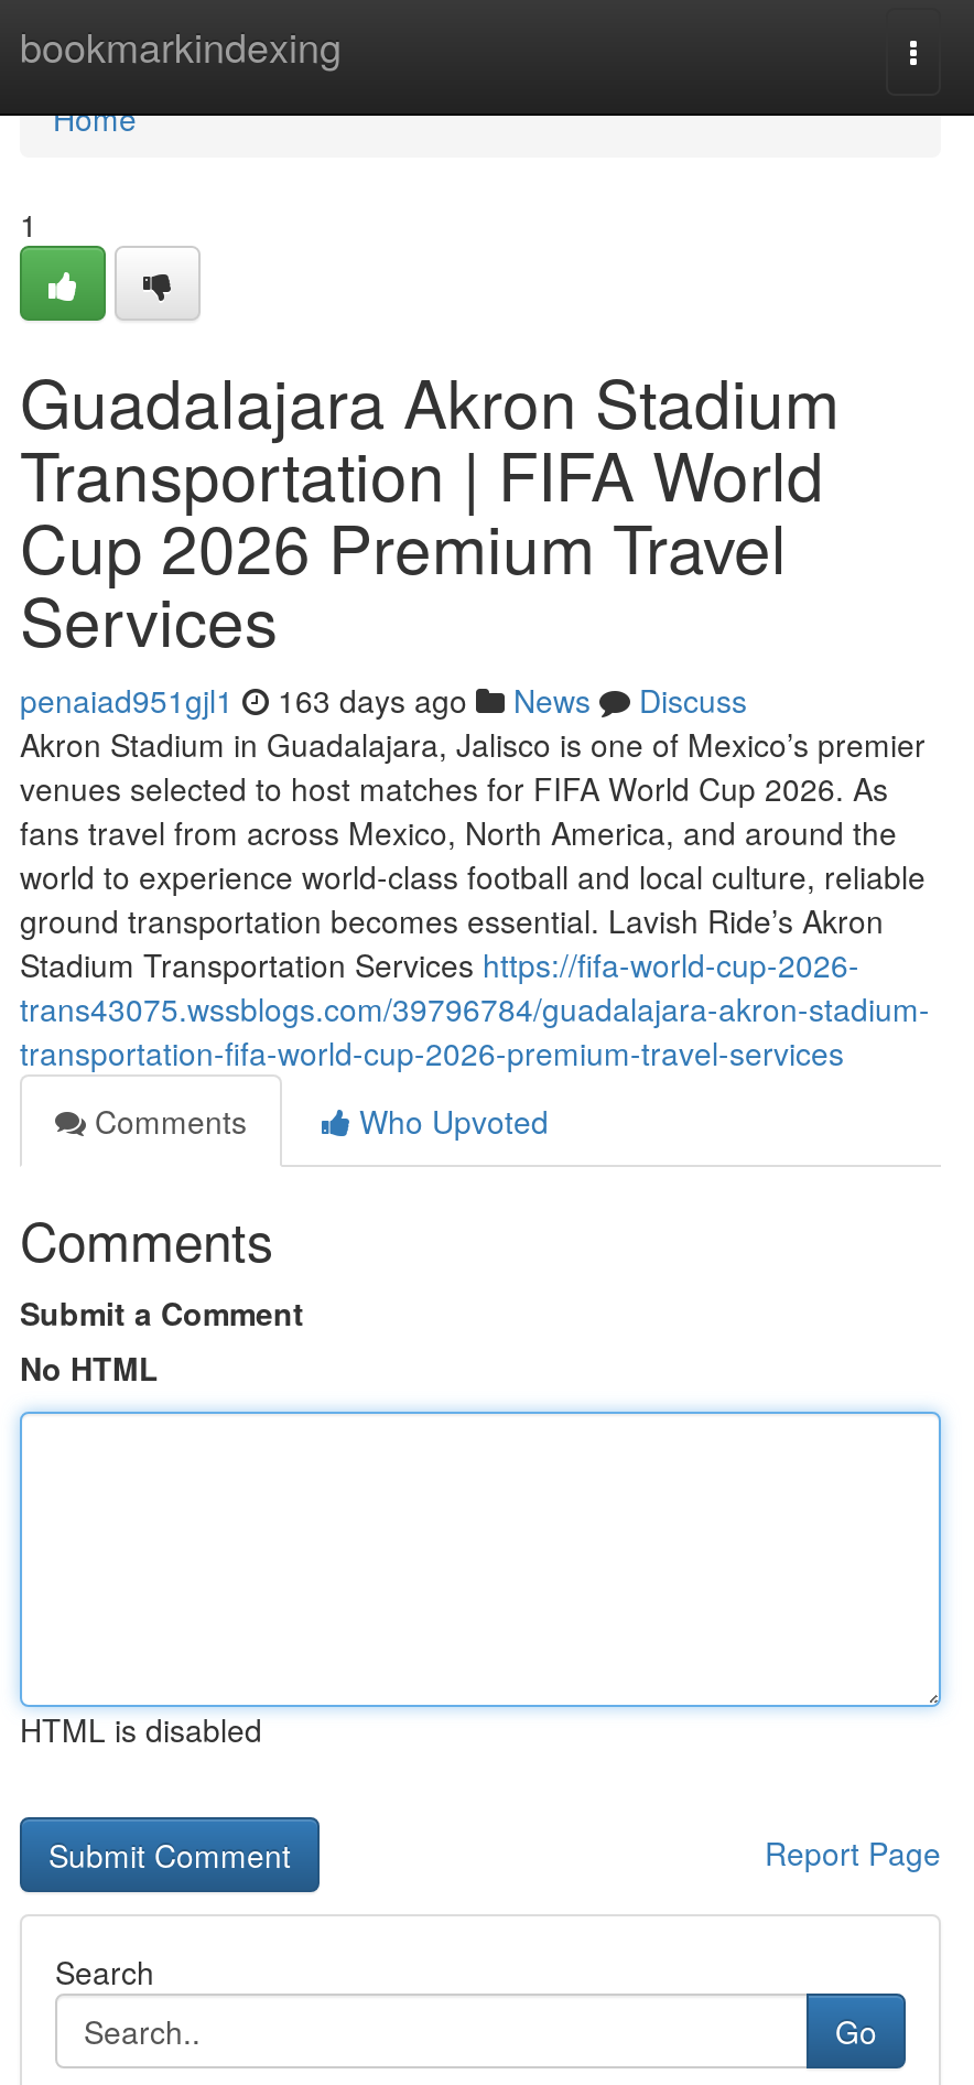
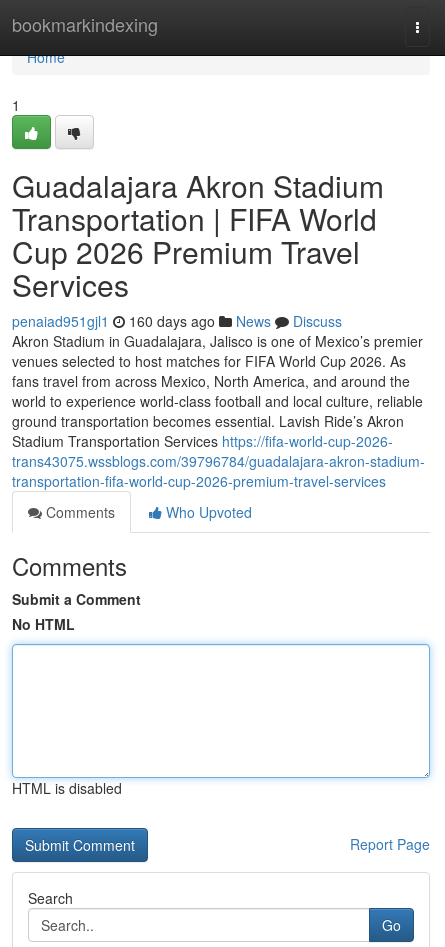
[20,678,747,722] penaiad951gjl1 163 days ago News Discuss -> [12,311,342,331] penaiad951gjl1 160 days ago News Discuss

